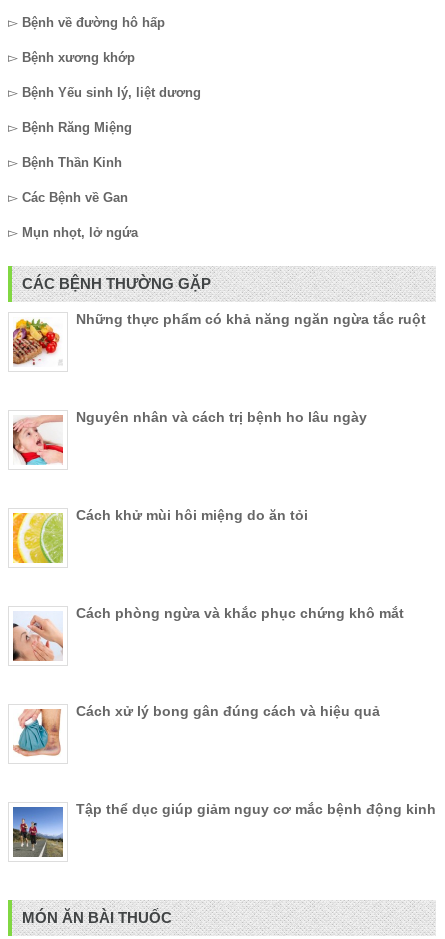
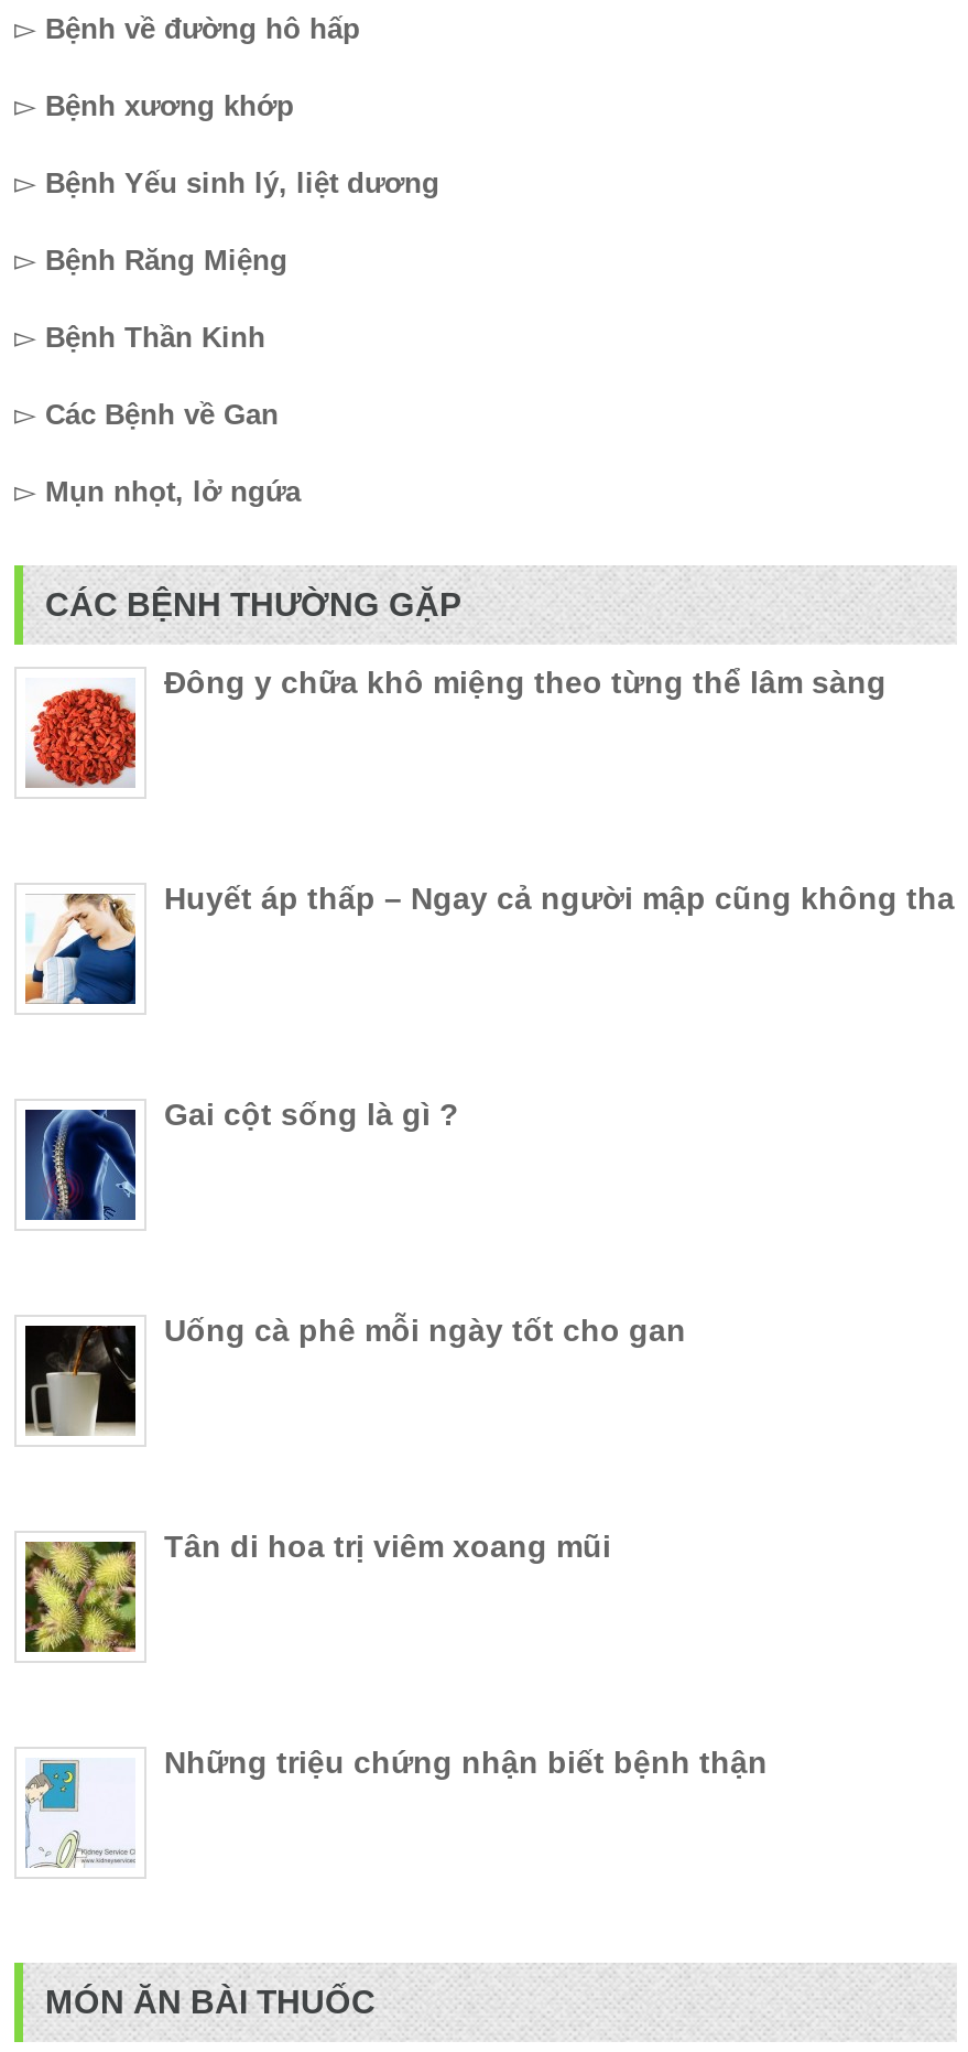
[12,311,426,367] [image] | Những thực phẩm có khả năng ngăn ngừa tắc ruột -> [25,665,887,790] [image] | Đông y chữa khô miệng theo từng thể lâm sàng
[12,409,367,466] [image] | Nguyên nhân và cách trị bệnh ho lâu ngày -> [23,881,955,1006] [image] | Huyết áp thấp – Ngay cả người mập cũng không tha
[12,507,308,564] [image] | Cách khử mùi hôi miệng do ăn tỏi -> [23,1097,459,1222] [image] | Gai cột sống là gì ?
[12,605,404,662] [image] | Cách phòng ngừa và khắc phục chứng khô mắt -> [23,1313,686,1436] [image] | Uống cà phê mỗi ngày tốt cho gan
[13,703,380,759] [image] | Cách xử lý bong gân đúng cách và hiệu quả -> [23,1529,611,1654] [image] | Tân di hoa trị viêm xoang mũi
[12,801,436,858] [image] | Tập thể dục giúp giảm nguy cơ mắc bệnh động kinh -> [25,1745,768,1868] [image] | Những triệu chứng nhận biết bệnh thận

